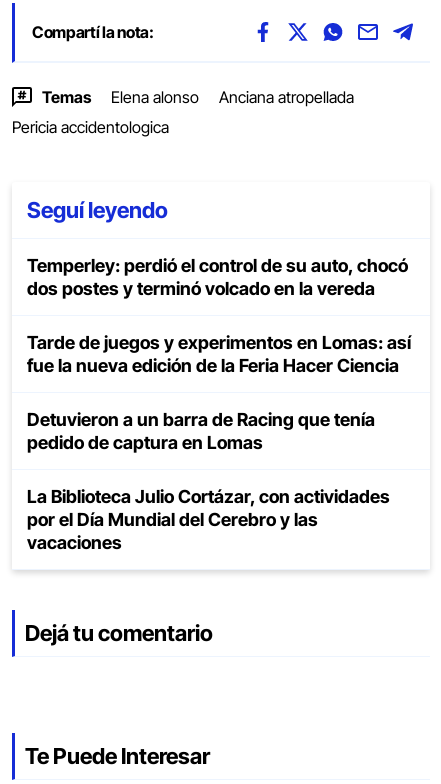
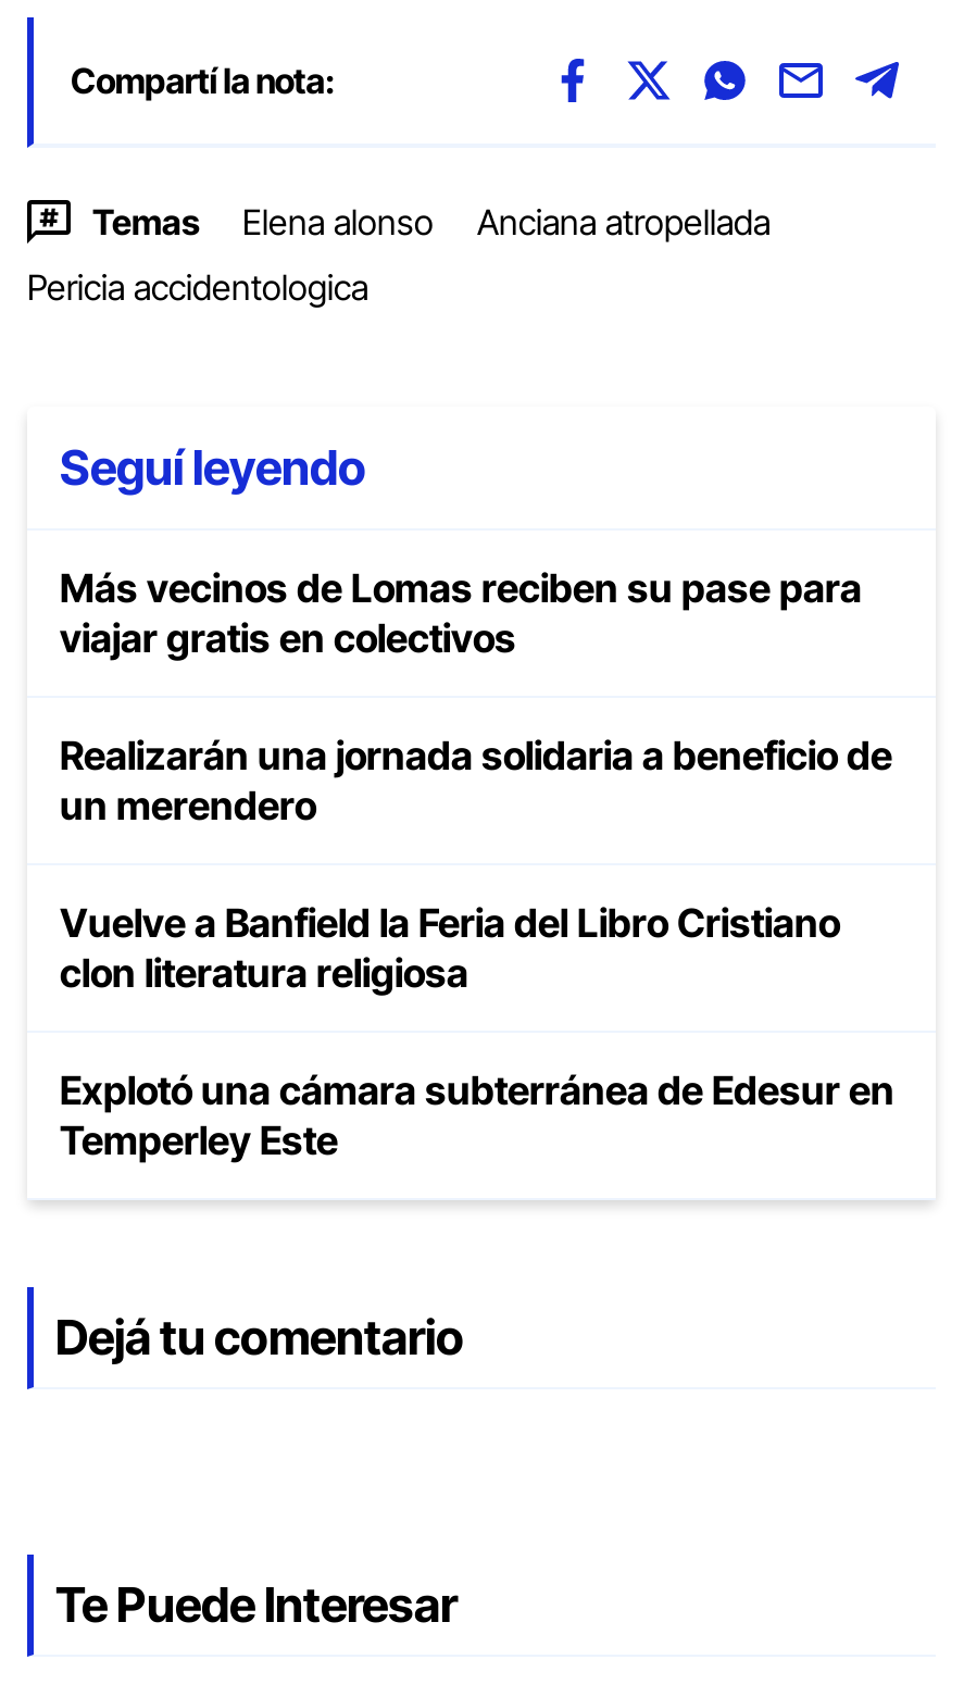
[27,255,408,299] Temperley: perdió el control de su auto, chocó | dos postes y terminó volcado en la vereda -> [60,565,862,661] Más vecinos de Lomas reciben su pase para | viajar gratis en colectivos
[27,332,411,376] Tarde de juegos y experimentos en Lomas: así | fue la nueva edición de la Feria Hacer Ciencia -> [60,733,892,828] Realizarán una jornada solidaria a beneficio de | un merendero
[27,409,375,453] Detuvieron a un barra de Racing que tenía | pedido de captura en Lomas -> [60,900,840,996] Vuelve a Banfield la Feria del Libro Cristiano | clon literatura religiosa
[27,486,390,553] La Biblioteca Julio Cortázar, con actividades | por el Día Mundial del Cerebro y las | vacaciones -> [60,1068,894,1163] Explotó una cámara subterránea de Edesur en | Temperley Este

